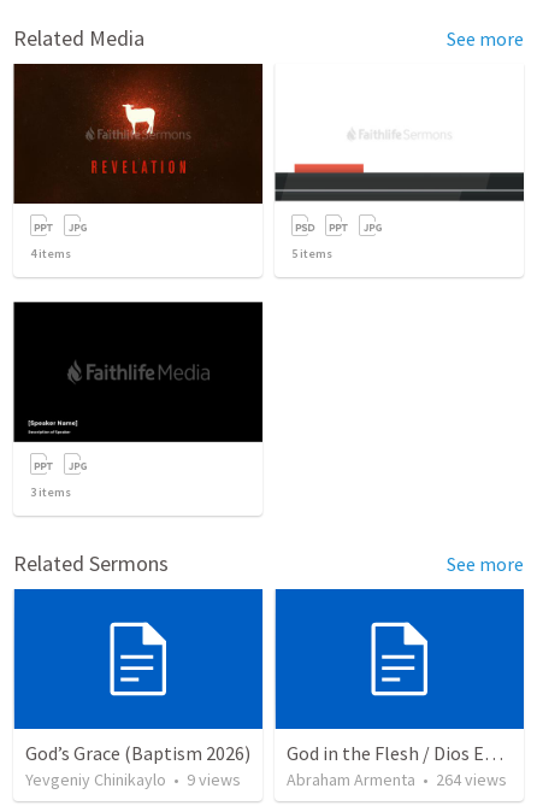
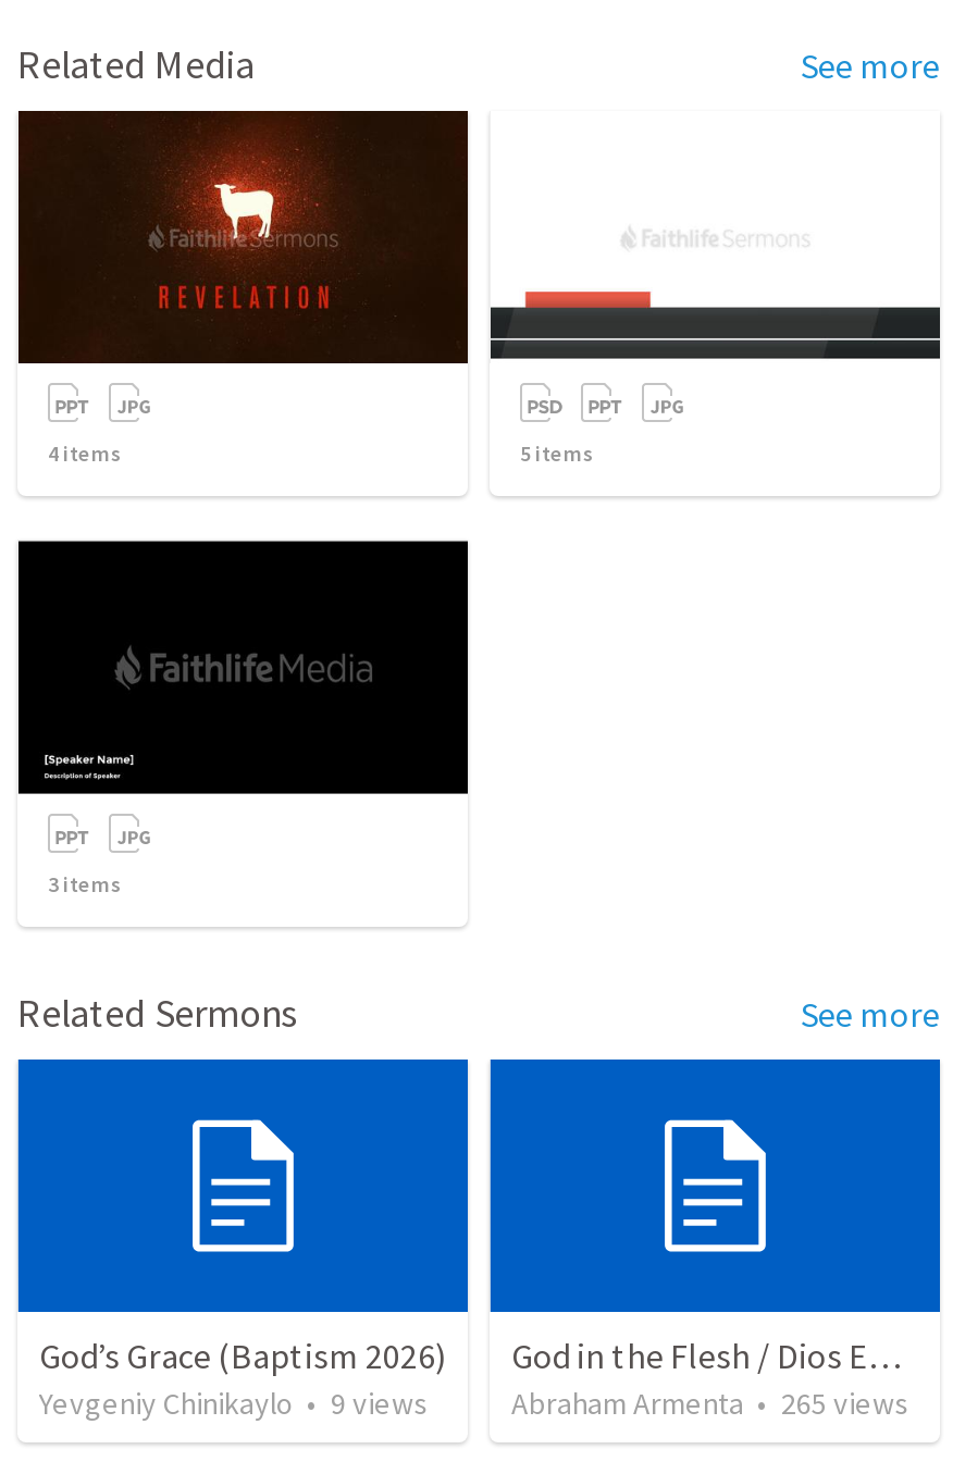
[287,769,507,791] Abraham Armenta • 264 views -> [511,1384,909,1424] Abraham Armenta • 265 views

